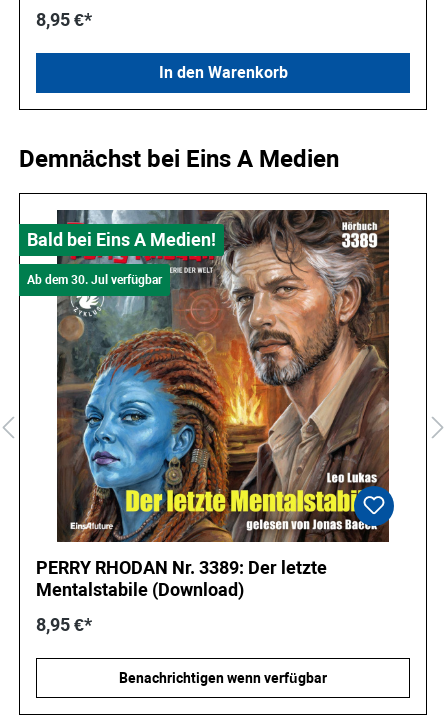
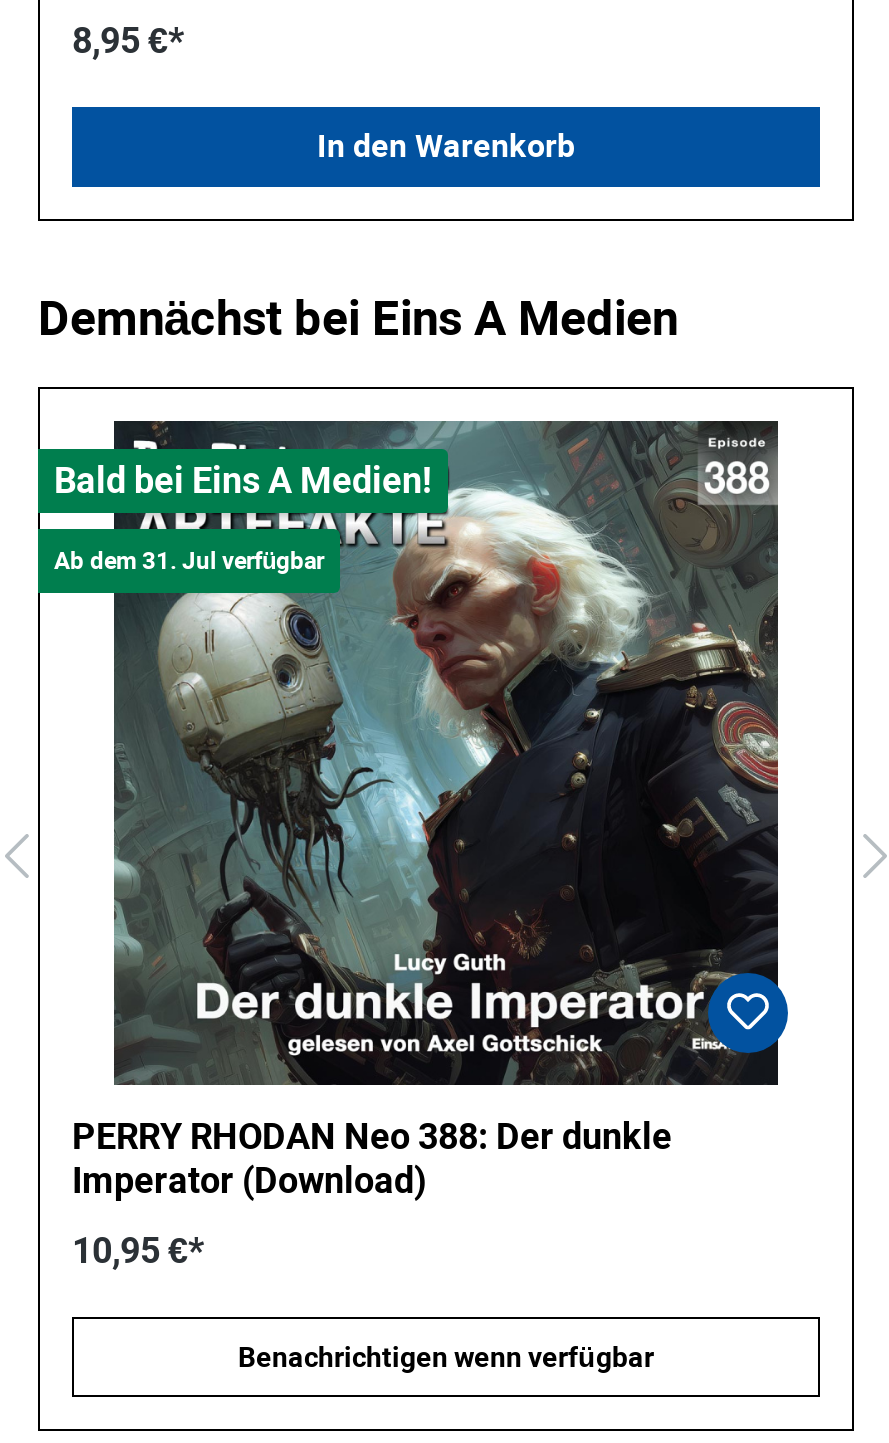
[27,209,390,543] [image] | Ab dem 30. Jul verfügbar -> [54,419,780,1087] [image] | Ab dem 31. Jul verfügbar
[36,557,327,578] PERRY RHODAN Nr. 3389: Der letzte -> [72,1114,672,1156] PERRY RHODAN Neo 388: Der dunkle
[36,579,244,600] Mentalstabile (Download) -> [72,1158,426,1200] Imperator (Download)
[36,614,92,635] 8,95 €* -> [72,1228,204,1270] 10,95 €*

